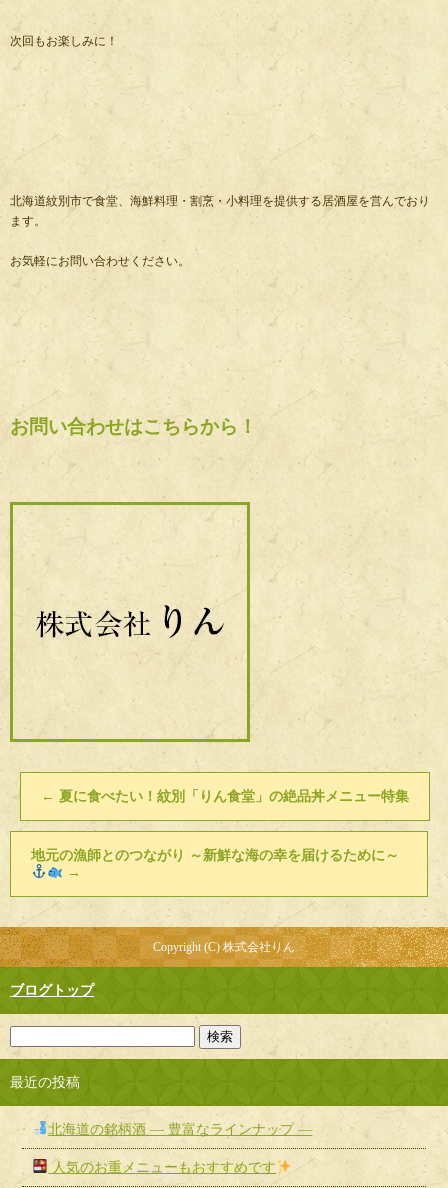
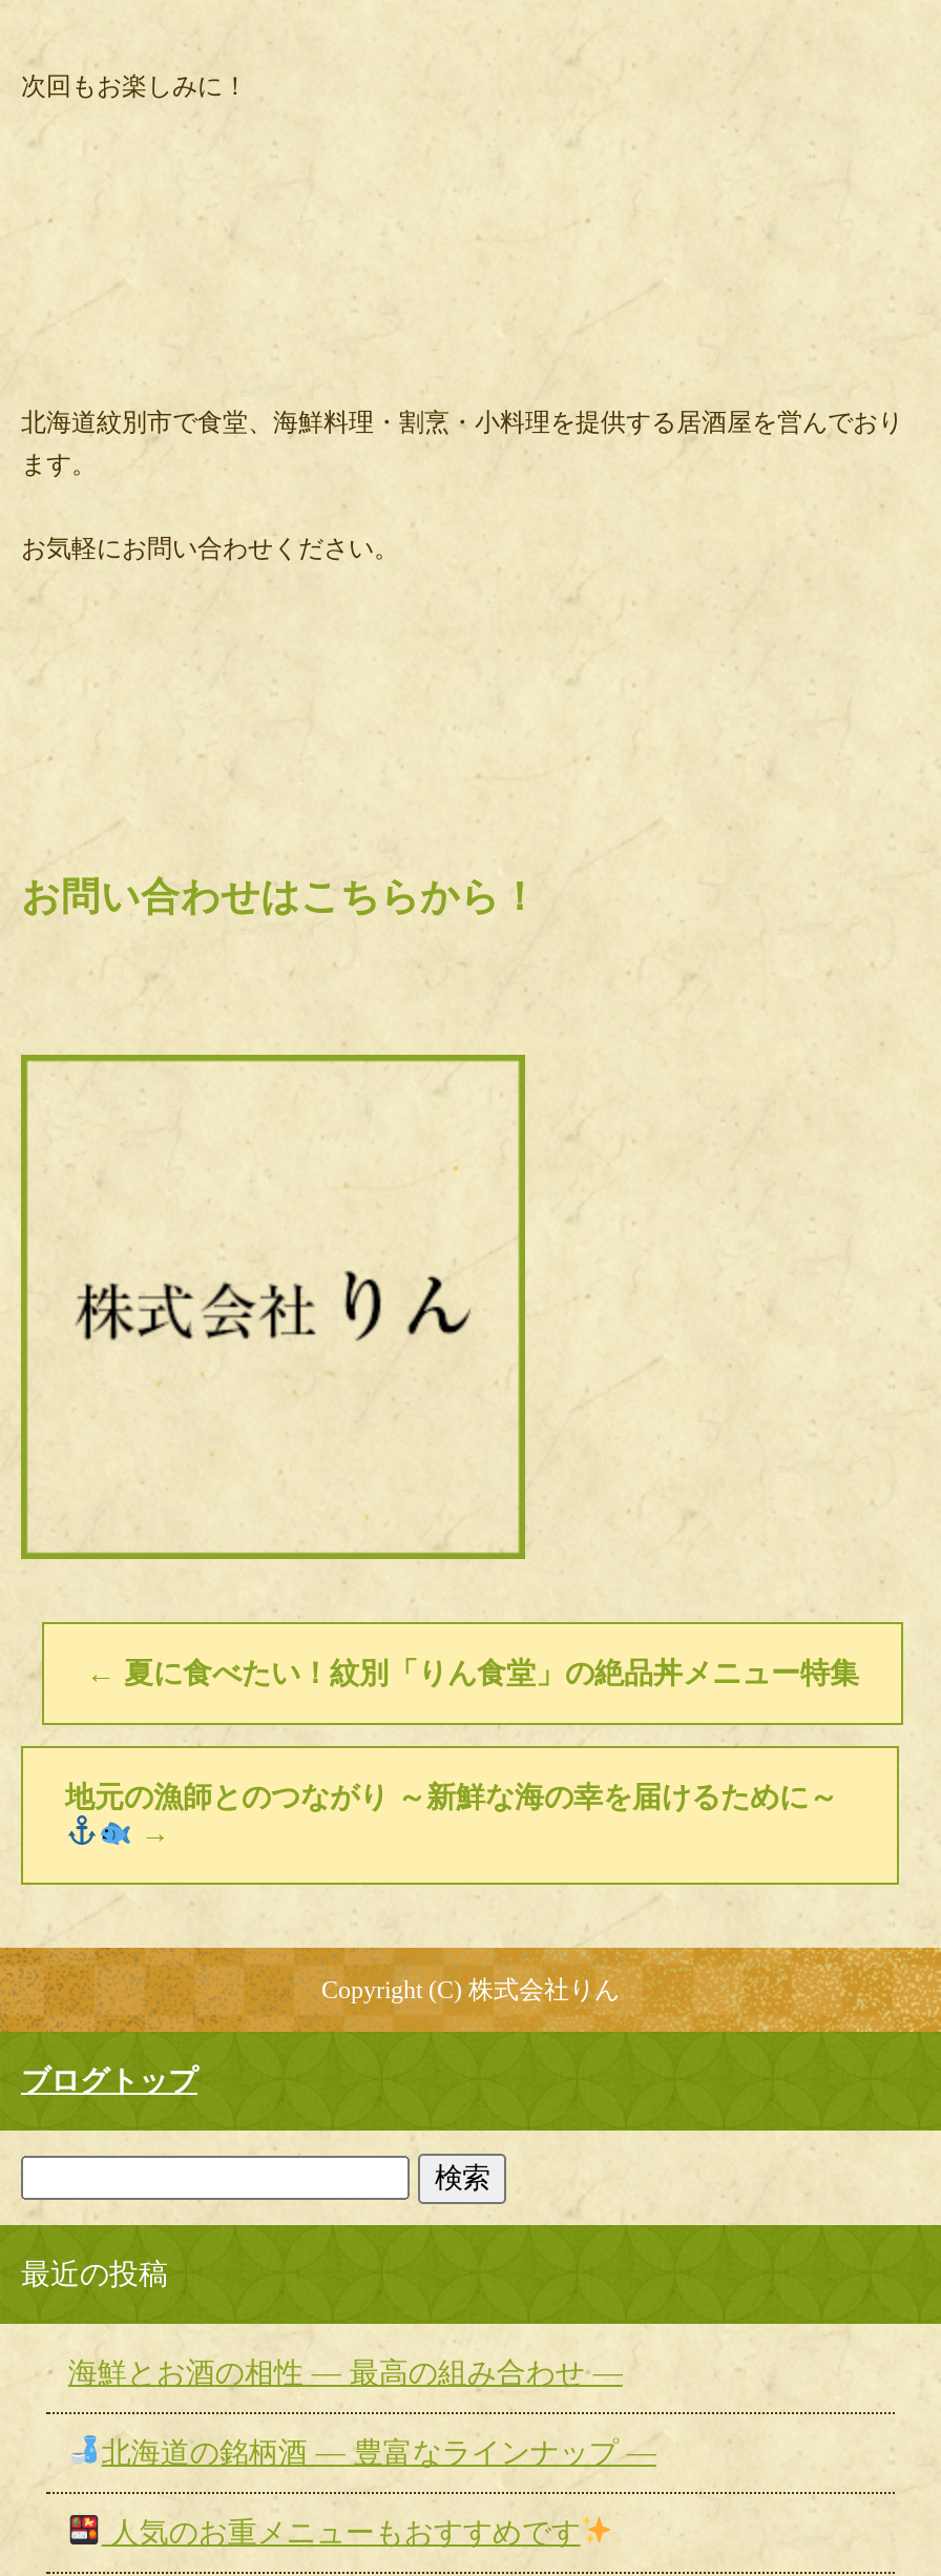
none -> [68,2357,623,2389] 海鮮とお酒の相性 ― 最高の組み合わせ ―

